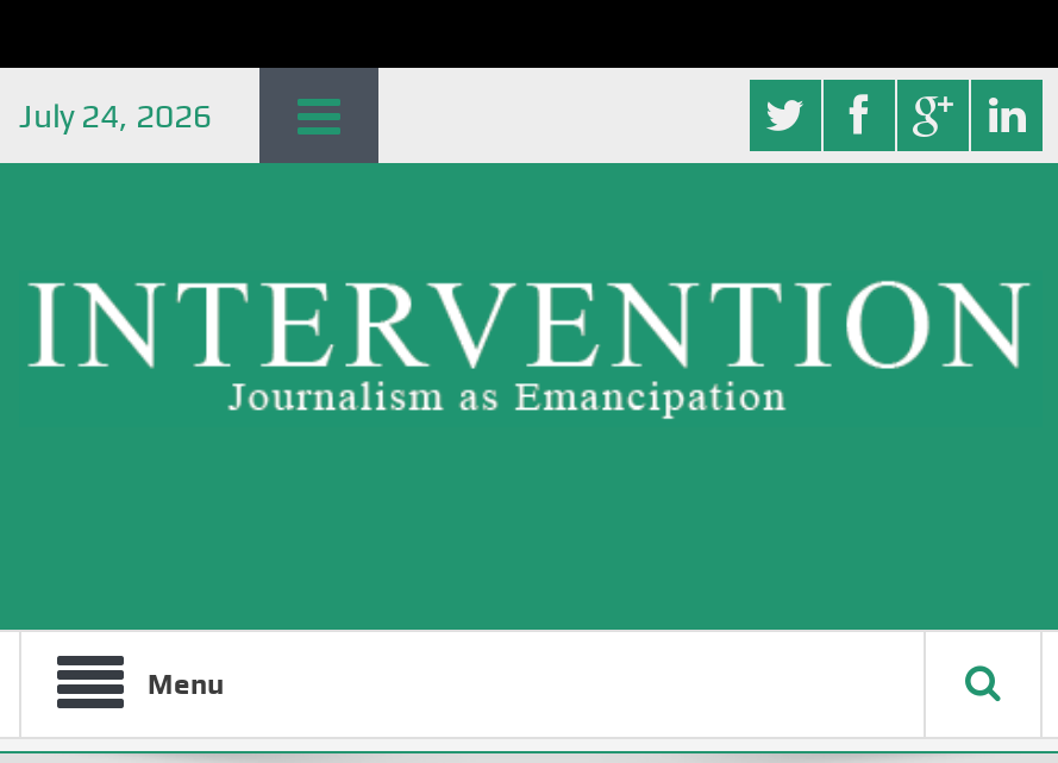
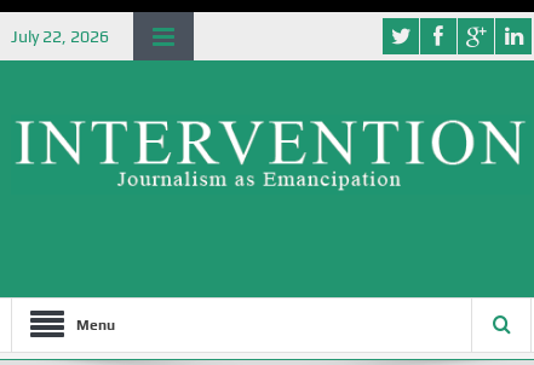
[19,96,212,135] July 24, 2026 -> [11,27,109,46] July 22, 2026

